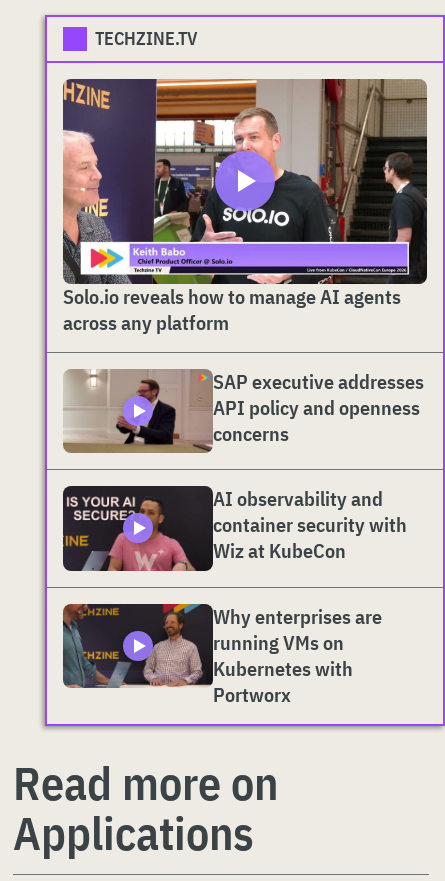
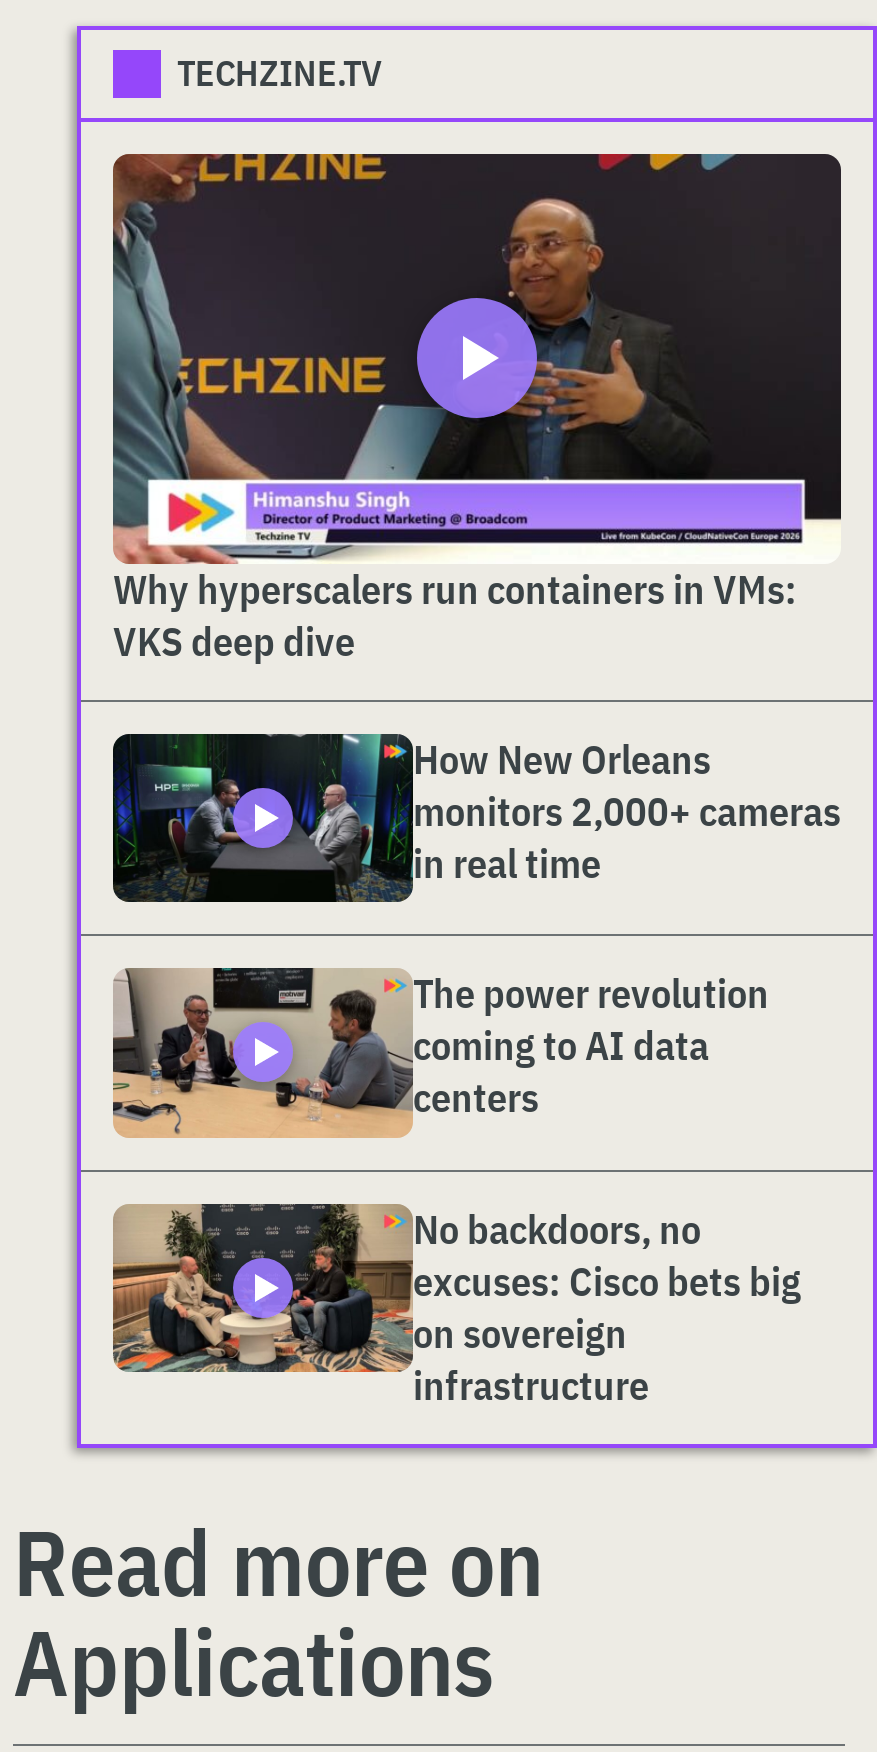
[62,78,428,336] [image] | Solo.io reveals how to manage AI agents | across any platform -> [111,152,841,668] [image] | Why hyperscalers run containers in VMs: | VKS deep dive
[62,368,424,454] [image] | SAP executive addresses | API policy and openness | concerns -> [111,732,841,904] [image] | How New Orleans | monitors 2,000+ cameras | in real time
[62,485,407,572] [image] | AI observability and | container security with | Wiz at KubeCon -> [113,966,769,1138] [image] | The power revolution | coming to AI data | centers
[62,602,382,707] [image] | Why enterprises are | running VMs on | Kubernetes with | Portworx -> [111,1201,801,1411] [image] | No backdoors, no | excuses: Cisco bets big | on sovereign | infrastructure

